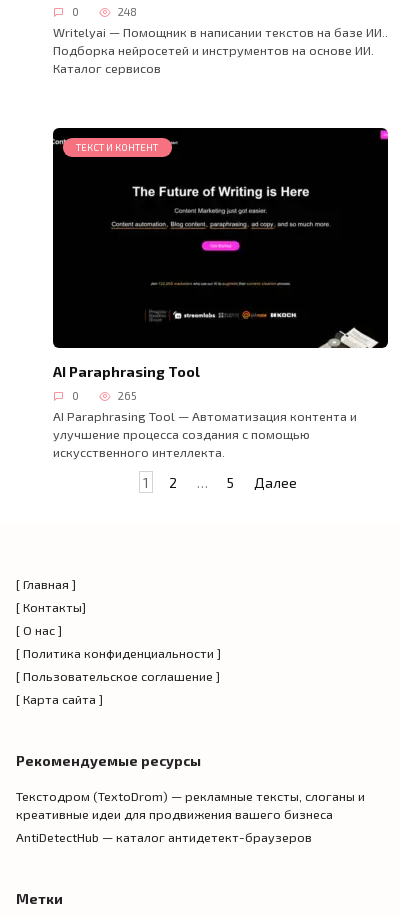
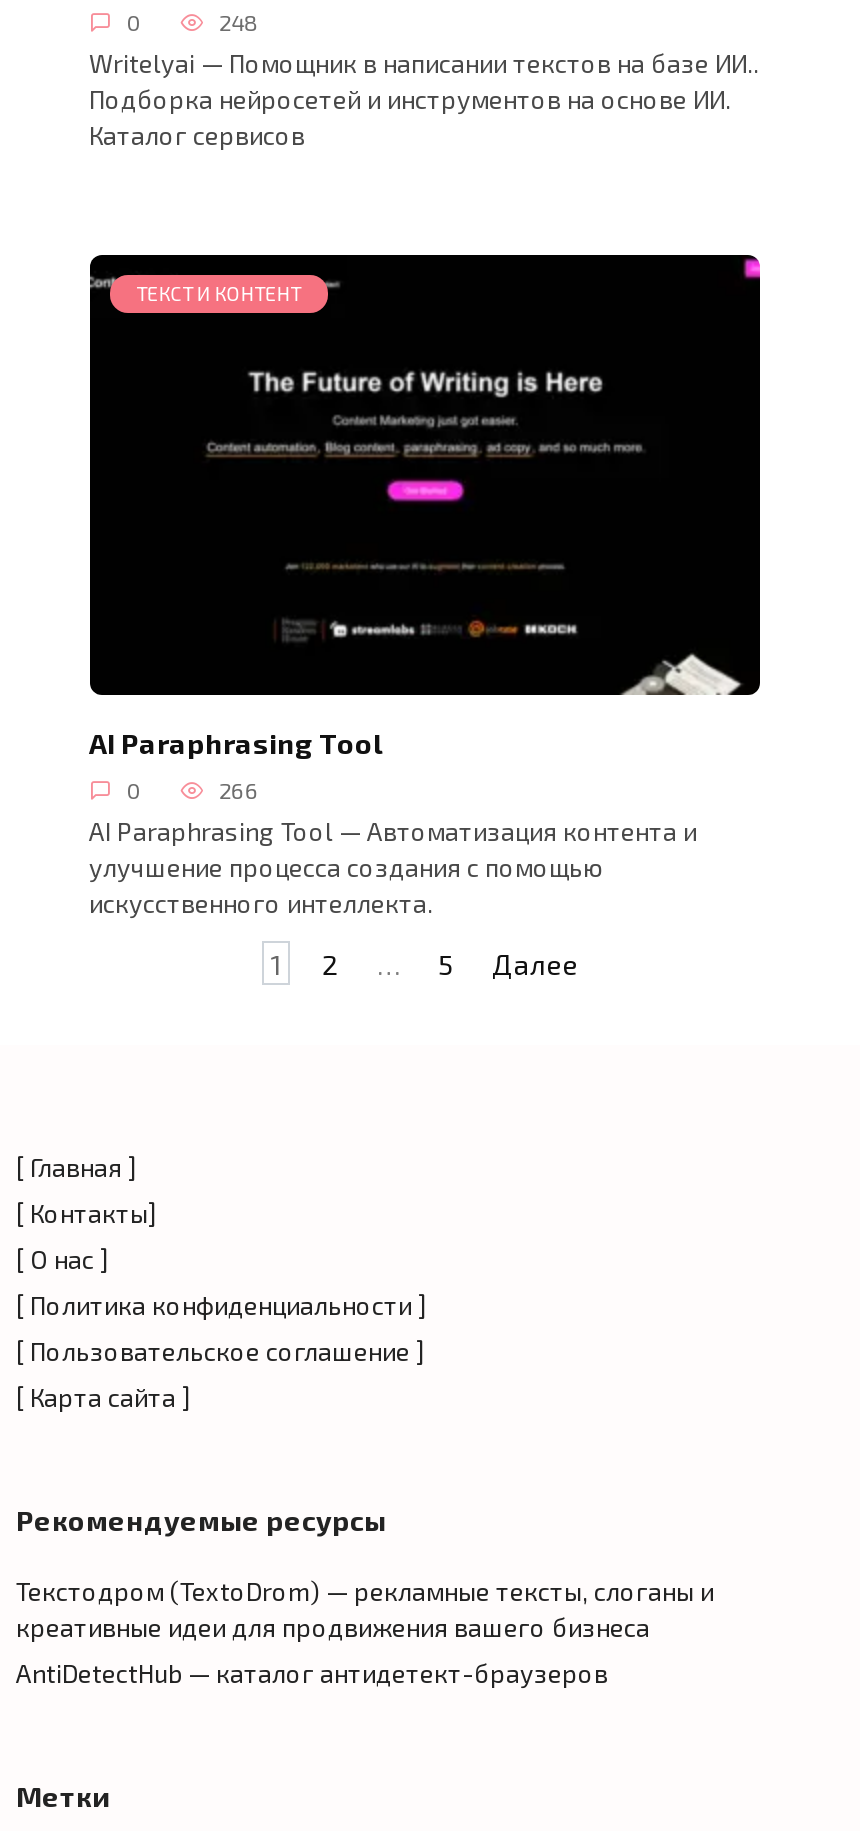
[118,389,137,402] 265 -> [219,777,259,803] 266

